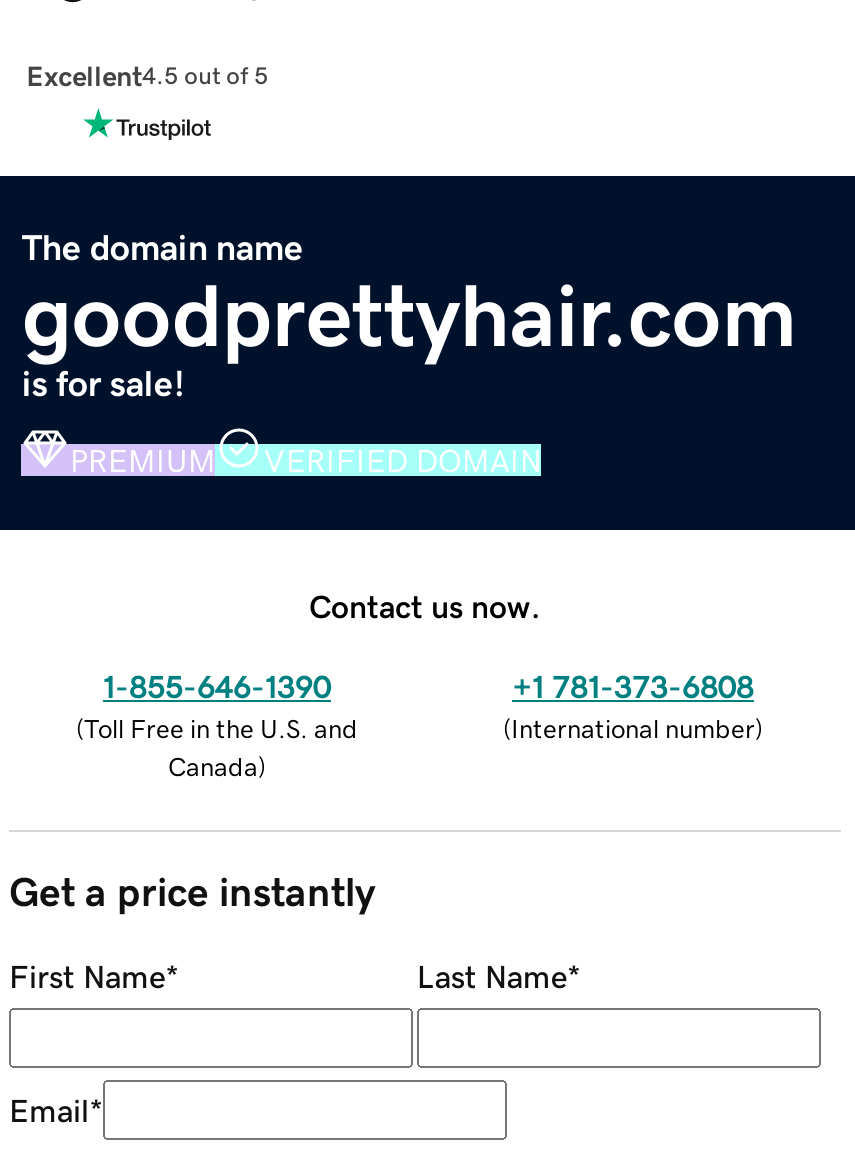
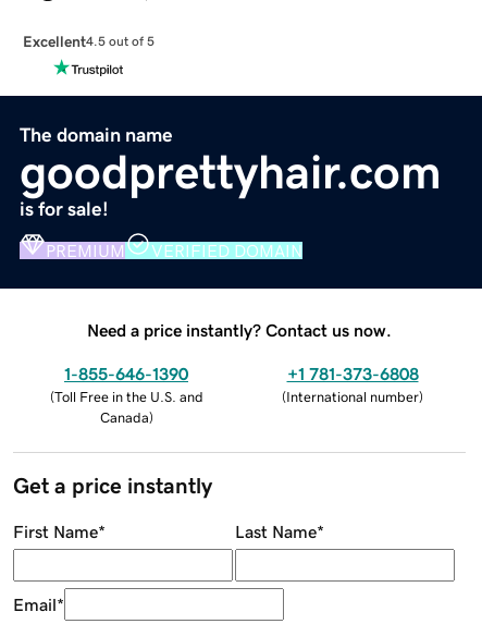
[309,589,541,621] Contact us now. -> [87,321,392,338] Need a price instantly? Contact us now.

